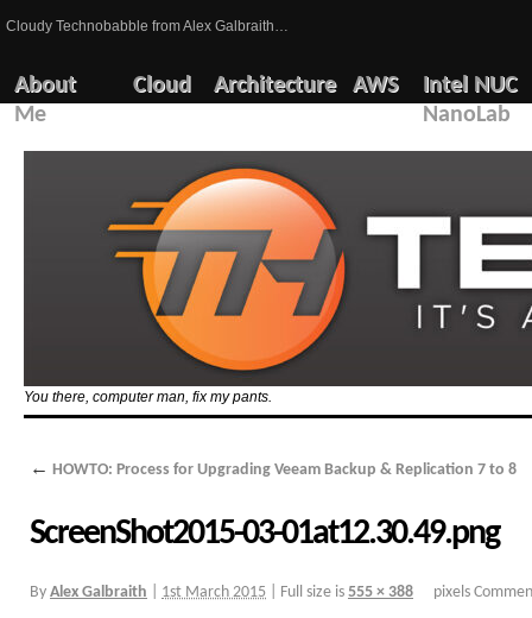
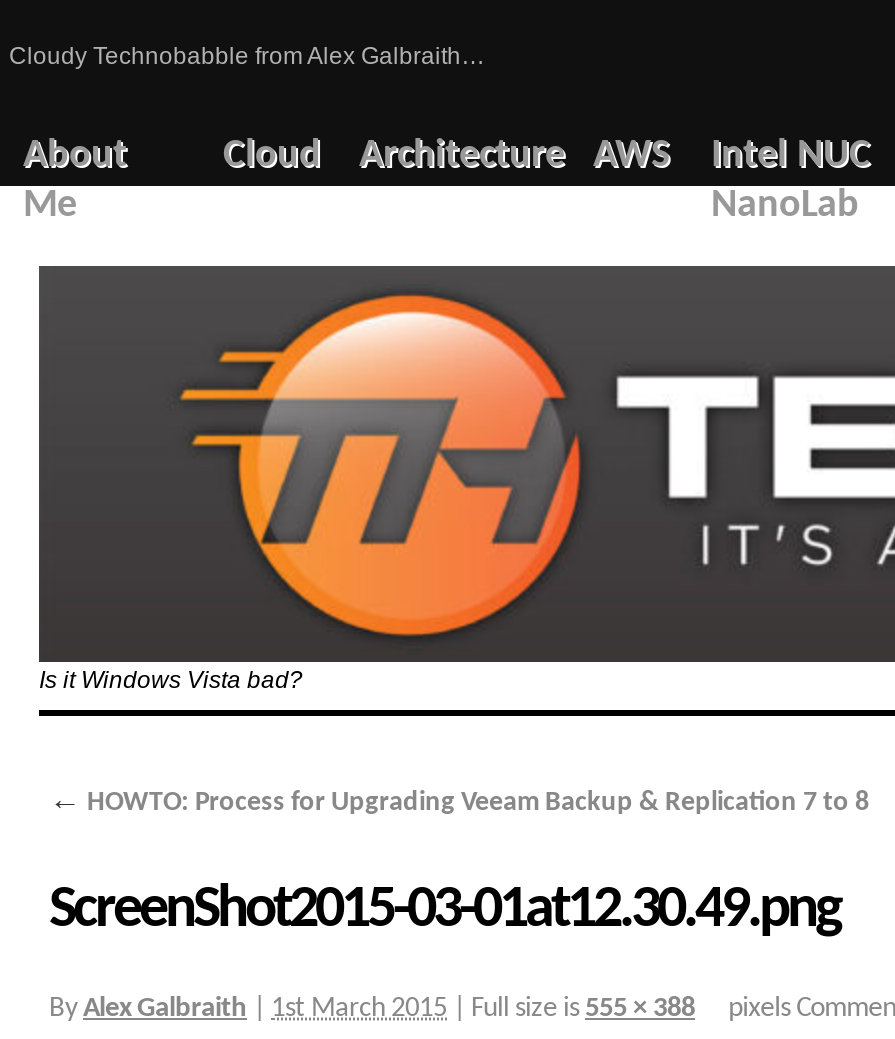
[24,389,272,405] You there, computer man, fix my pants. -> [39,666,303,694] Is it Windows Vista bad?

